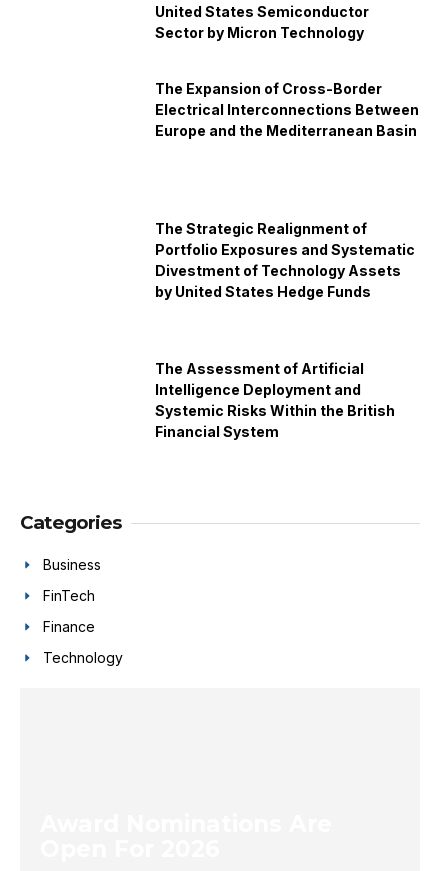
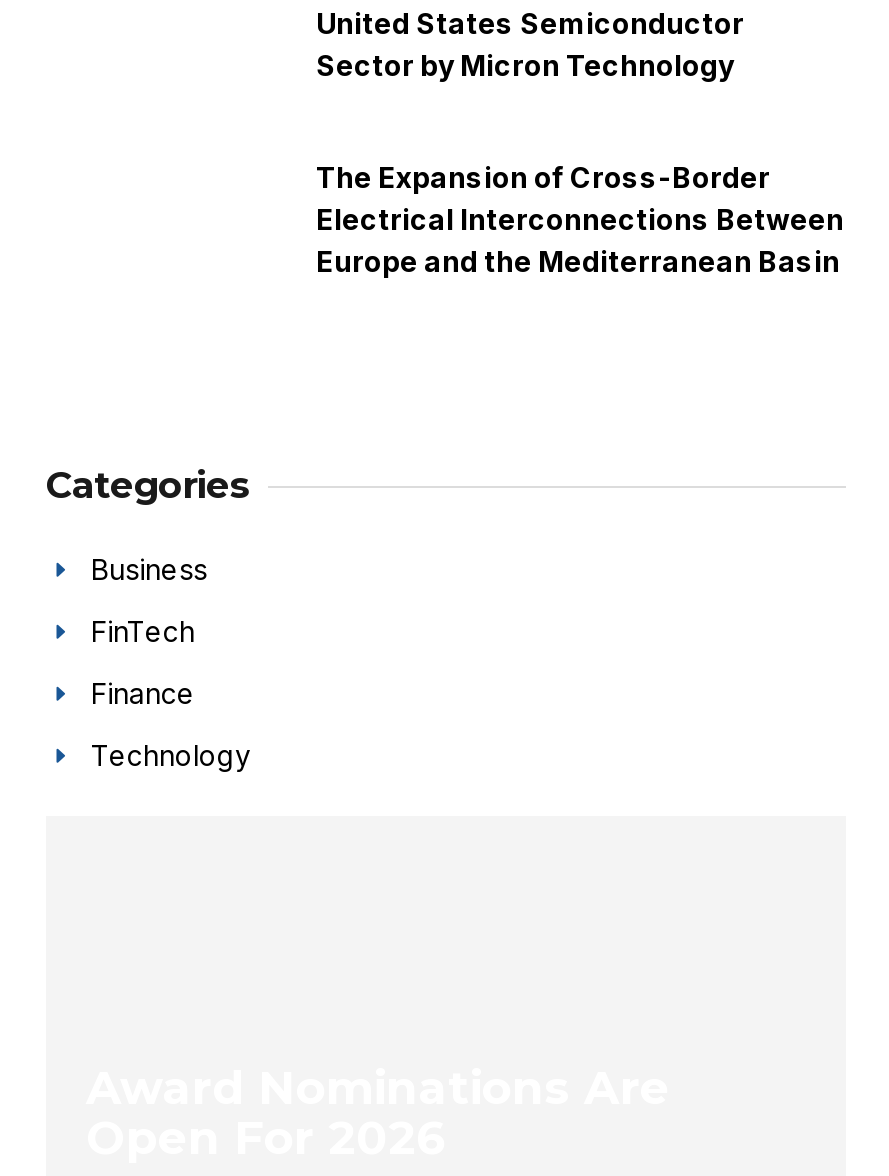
[155,220,415,300] The Strategic Realignment of | Portfolio Exposures and Systematic | Divestment of Technology Assets | by United States Hedge Funds -> none
[155,360,395,440] The Assessment of Artificial | Intelligence Deployment and | Systemic Risks Within the British | Financial System -> none

